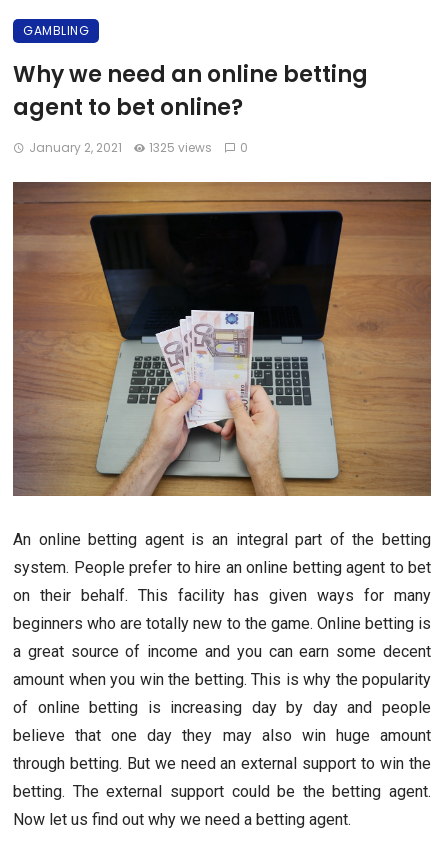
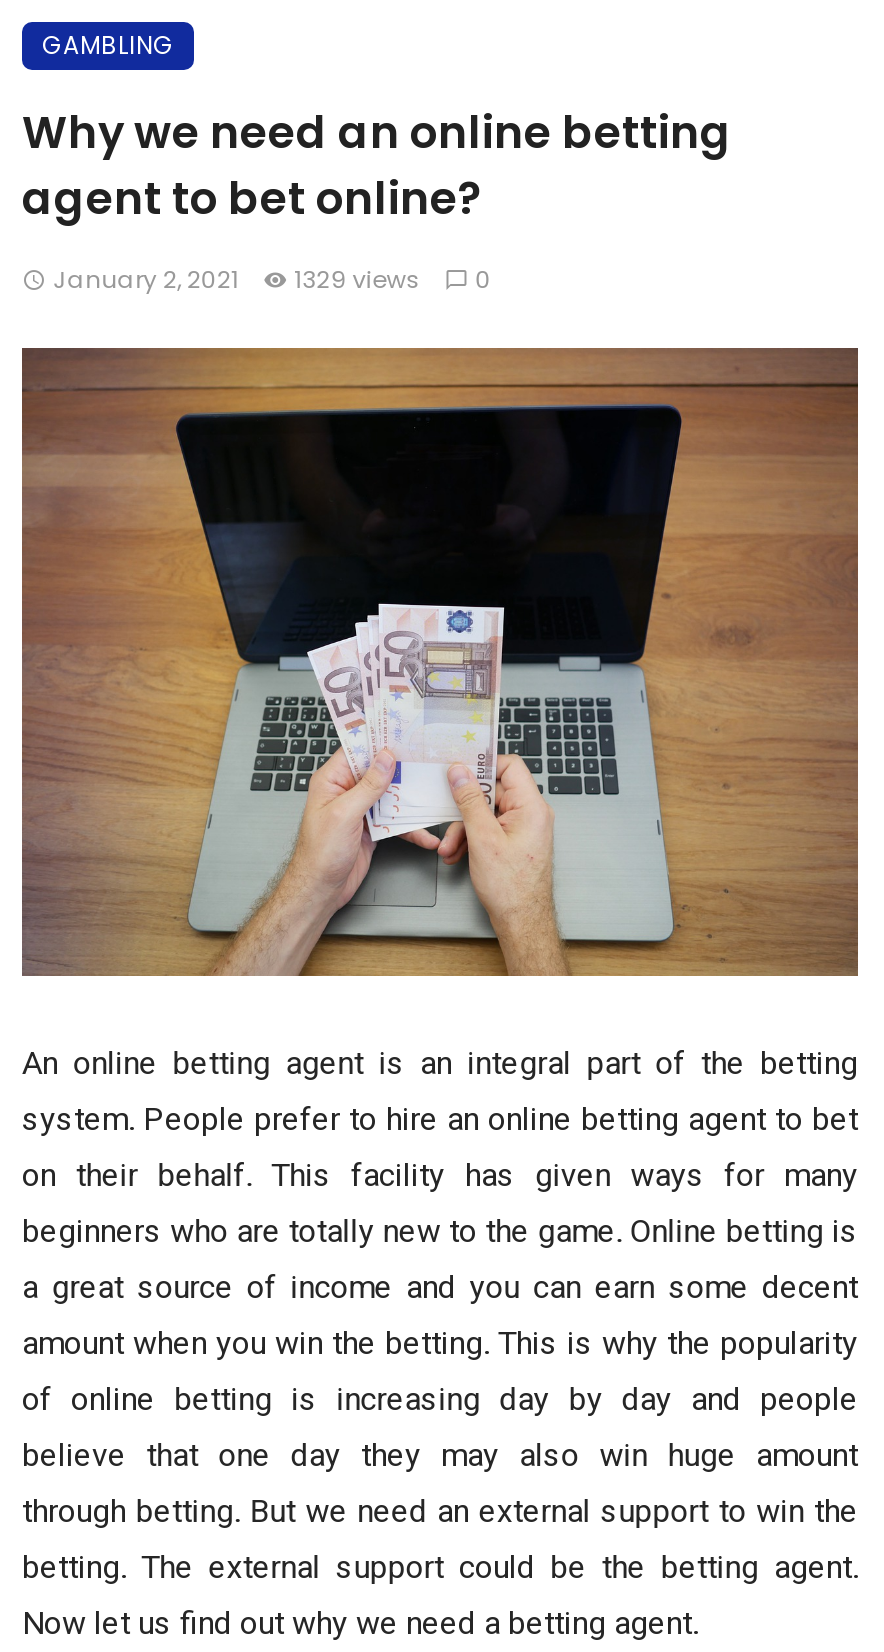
[29,139,248,156] January 2, 2021 1325 views 0 -> [53,262,492,296] January 2, 2021 1329 views 0

